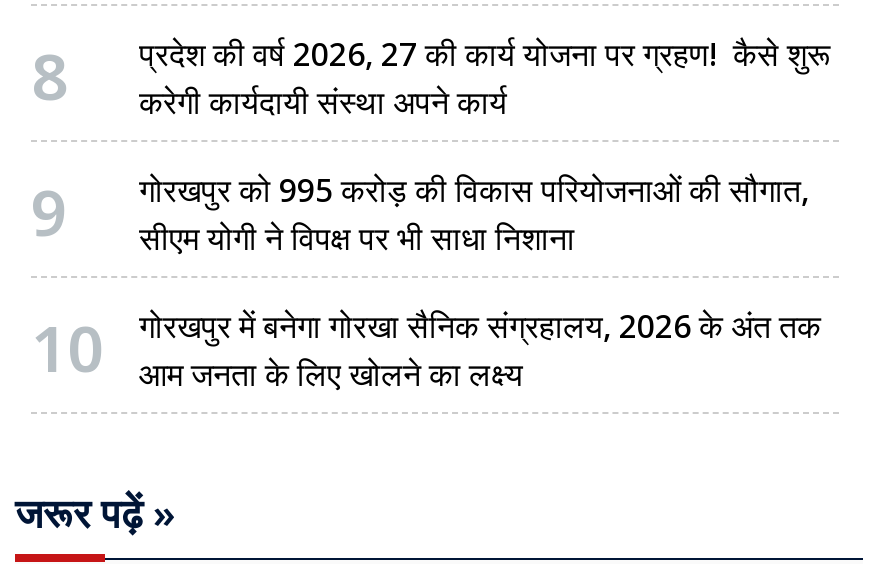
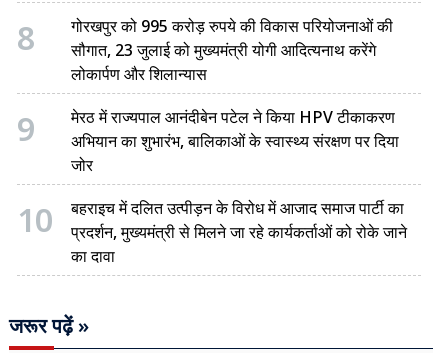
[139,30,831,126] प्रदेश की वर्ष 2026, 27 की कार्य योजना पर ग्रहण! कैसे शुरू | करेगी कार्यदायी संस्था अपने कार्य -> [71,14,393,86] गोरखपुर को 995 करोड़ रुपये की विकास परियोजनाओं की | सौगात, 23 जुलाई को मुख्यमंत्री योगी आदित्यनाथ करेंगे | लोकार्पण और शिलान्यास
[139,166,809,262] गोरखपुर को 995 करोड़ की विकास परियोजनाओं की सौगात, | सीएम योगी ने विपक्ष पर भी साधा निशाना -> [71,105,399,177] मेरठ में राज्यपाल आनंदीबेन पटेल ने किया HPV टीकाकरण | अभियान का शुभारंभ, बालिकाओं के स्वास्थ्य संरक्षण पर दिया | जोर
[139,302,821,398] गोरखपुर में बनेगा गोरखा सैनिक संग्रहालय, 2026 के अंत तक | आम जनता के लिए खोलने का लक्ष्य -> [71,196,407,268] बहराइच में दलित उत्पीड़न के विरोध में आजाद समाज पार्टी का | प्रदर्शन, मुख्यमंत्री से मिलने जा रहे कार्यकर्ताओं को रोके जाने | का दावा

